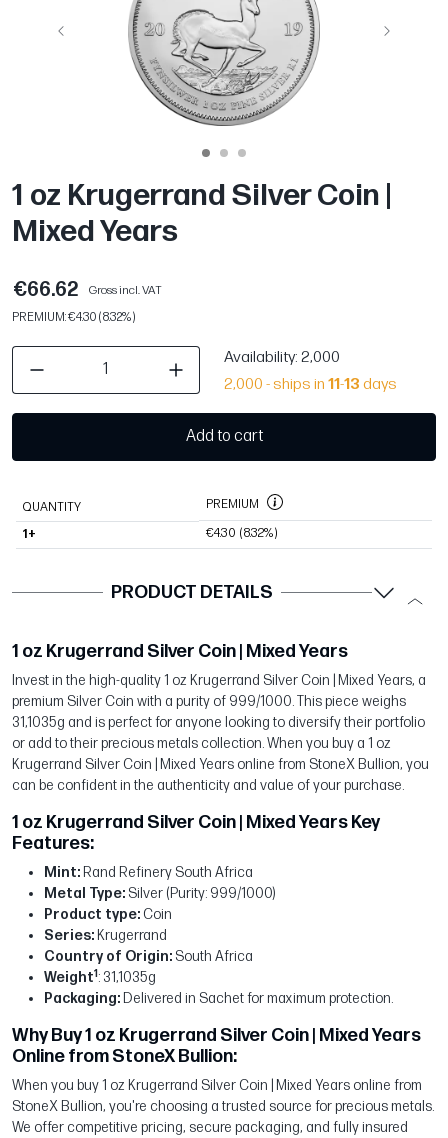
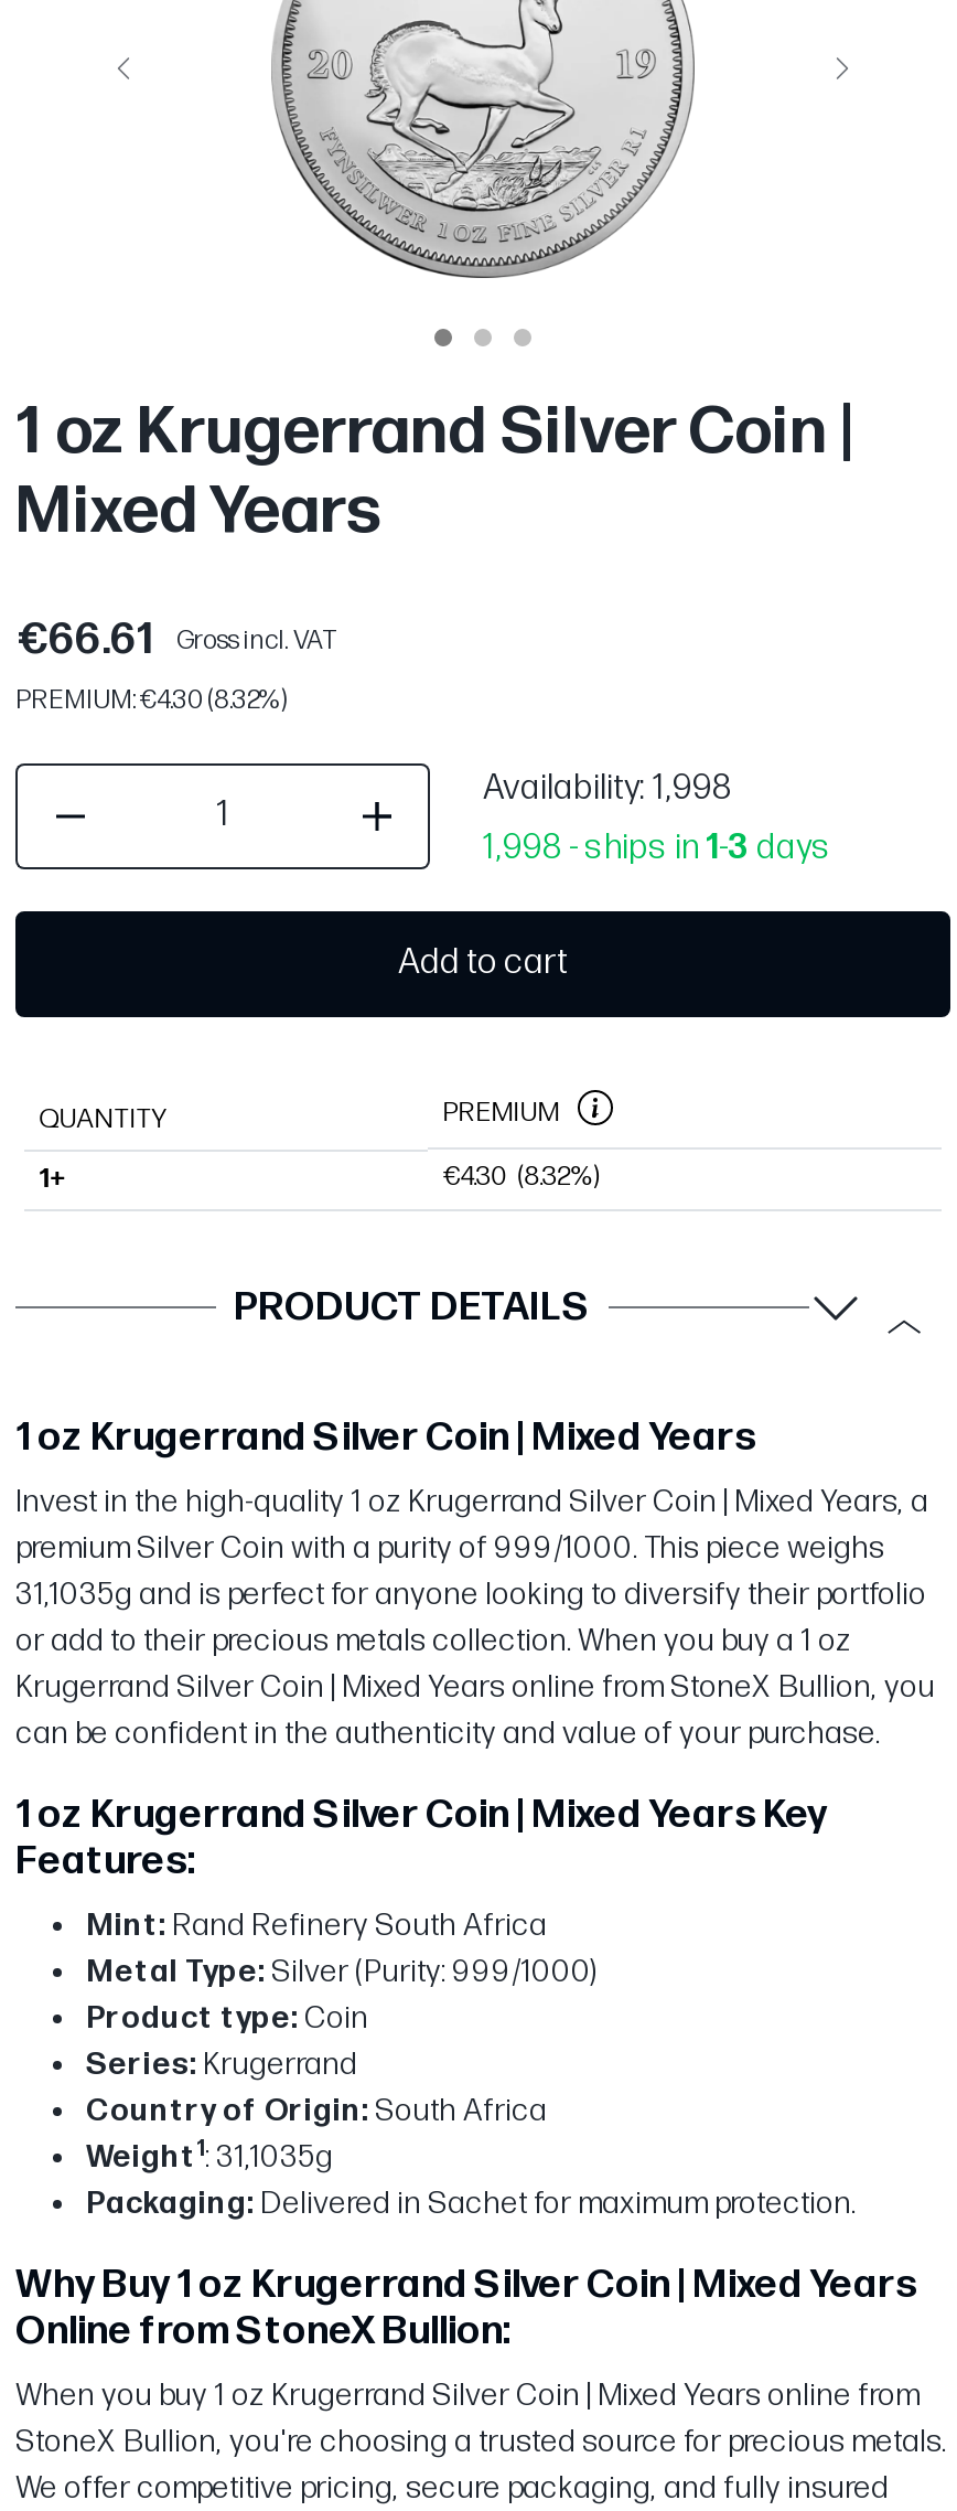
[13,278,162,302] €66.62 Gross incl. VAT -> [18,613,337,666] €66.61 Gross incl. VAT
[224,348,340,367] Availability: 2,000 -> [483,767,732,809] Availability: 1,998
[224,375,397,394] 2,000 - ships in 11-13 days -> [483,827,831,869] 1,998 - ships in 1-3 days

